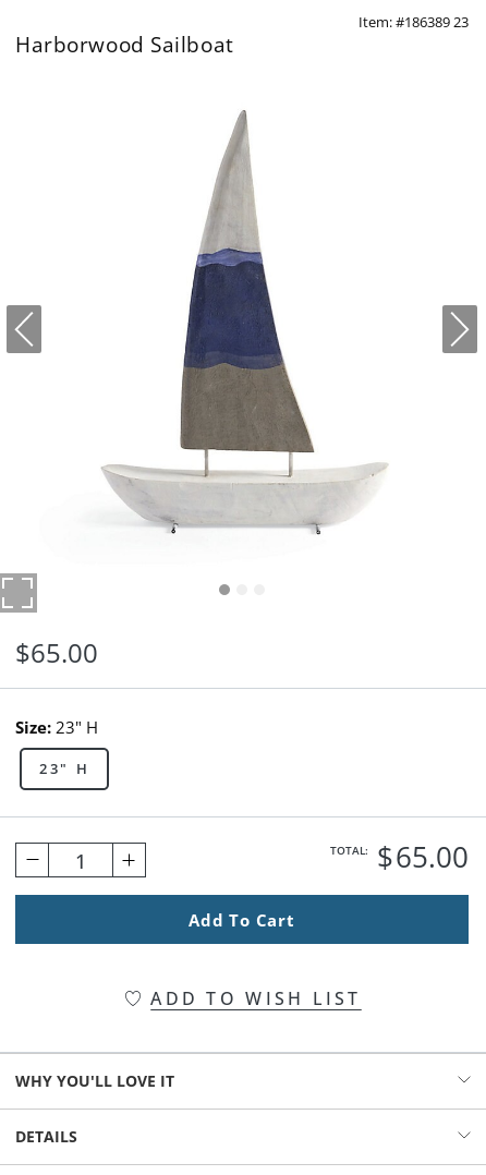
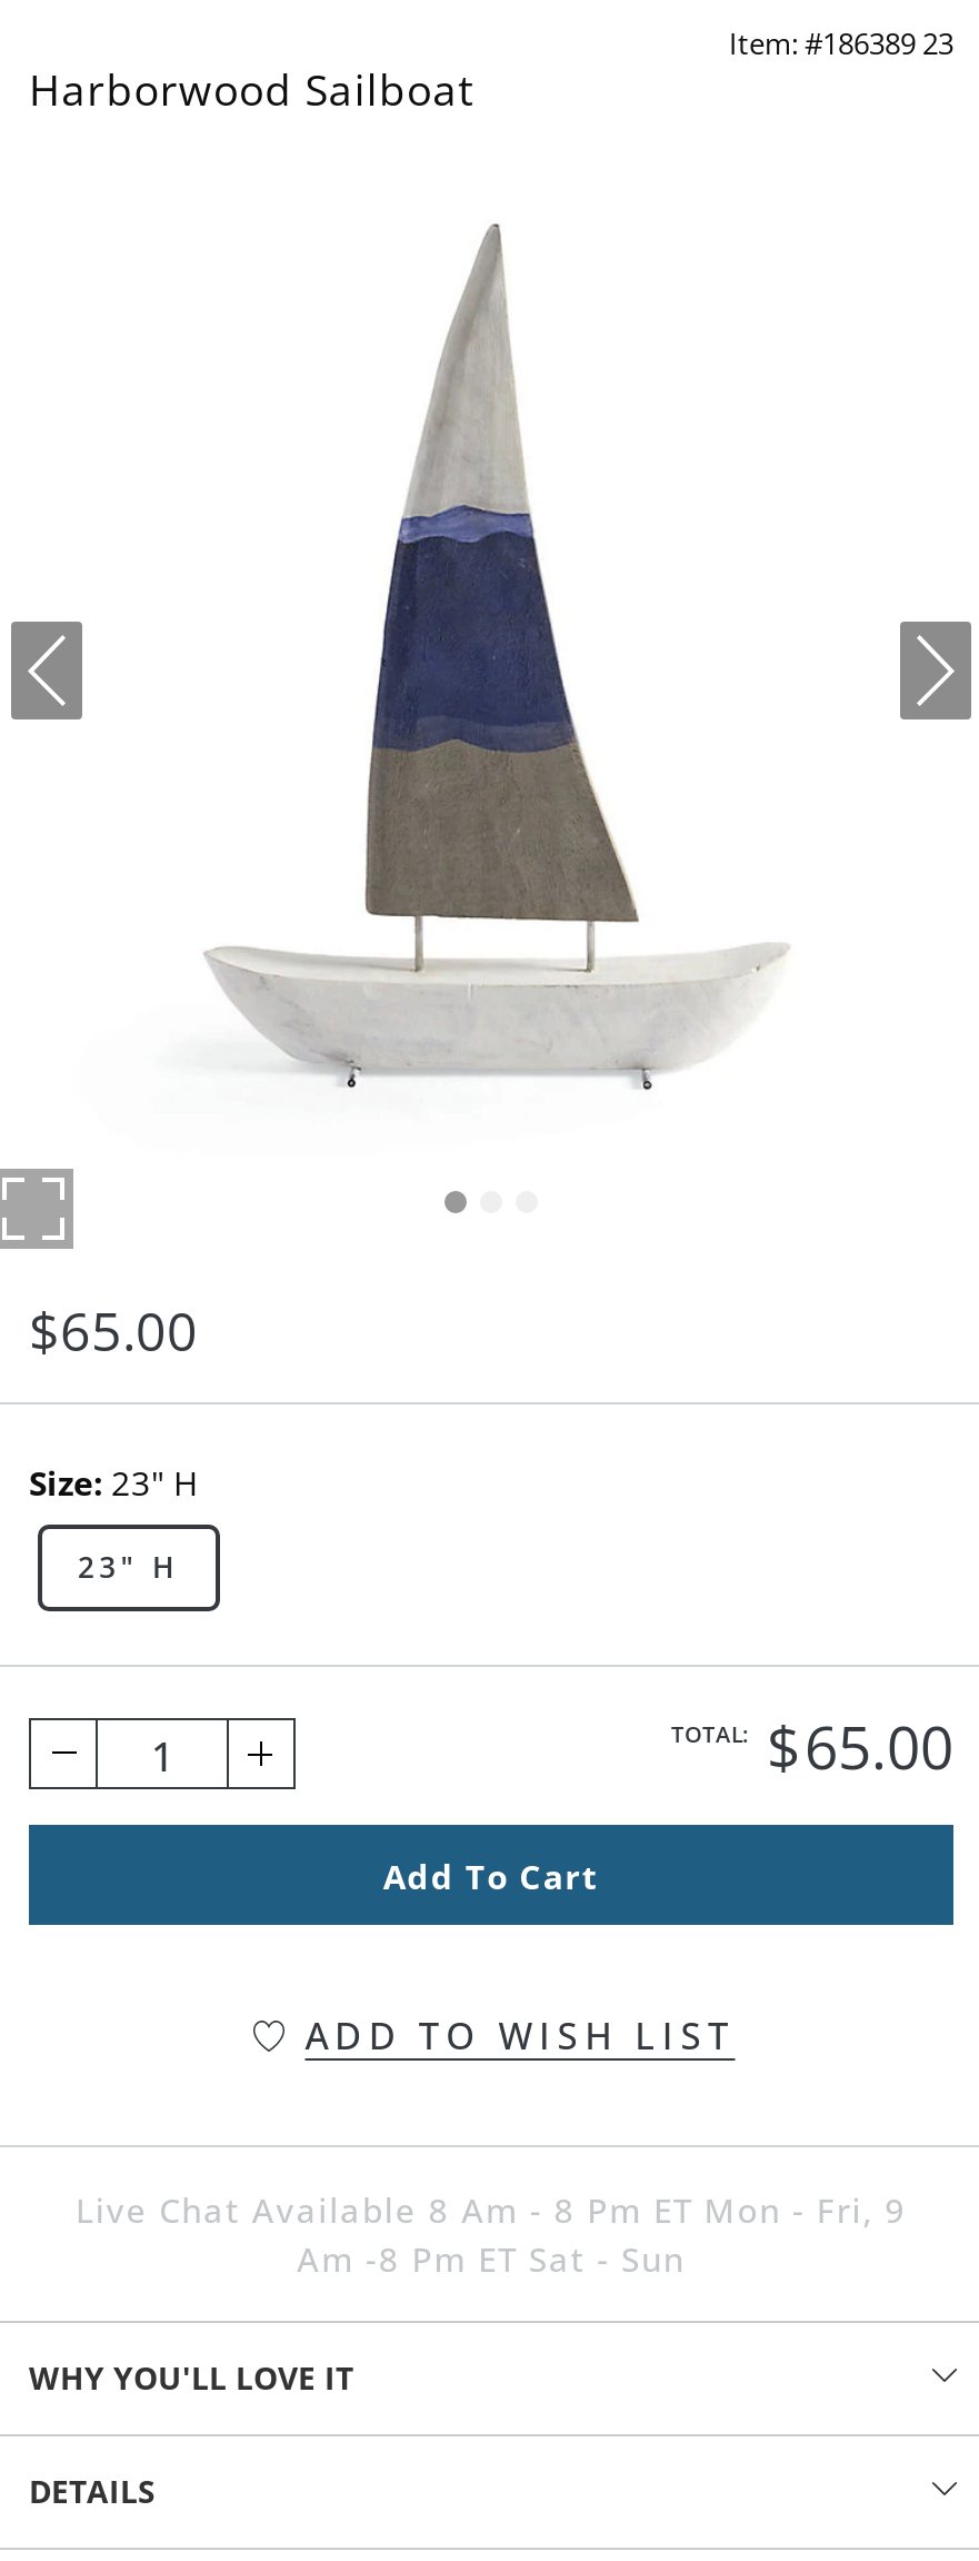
none -> [76,2188,907,2282] Live Chat Available 8 Am - 8 Pm ET Mon - Fri, 9 | Am -8 Pm ET Sat - Sun

